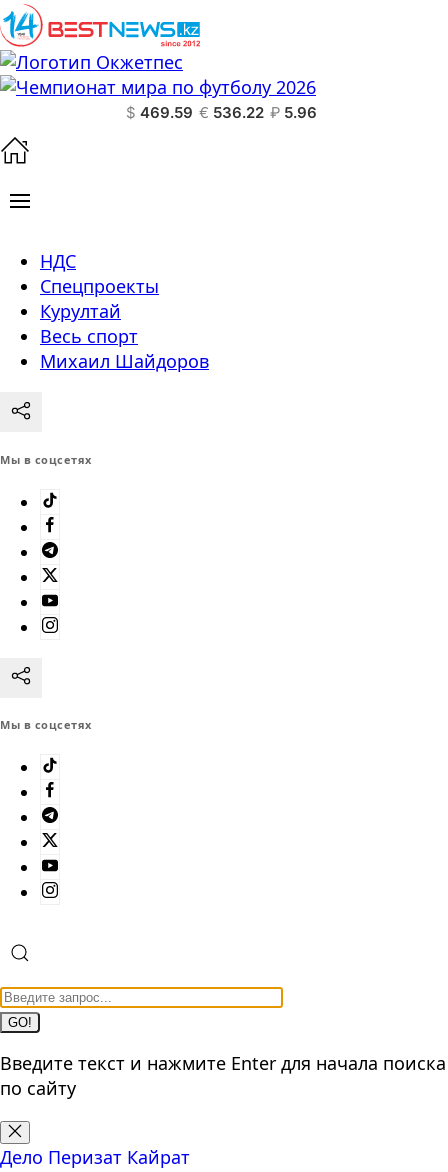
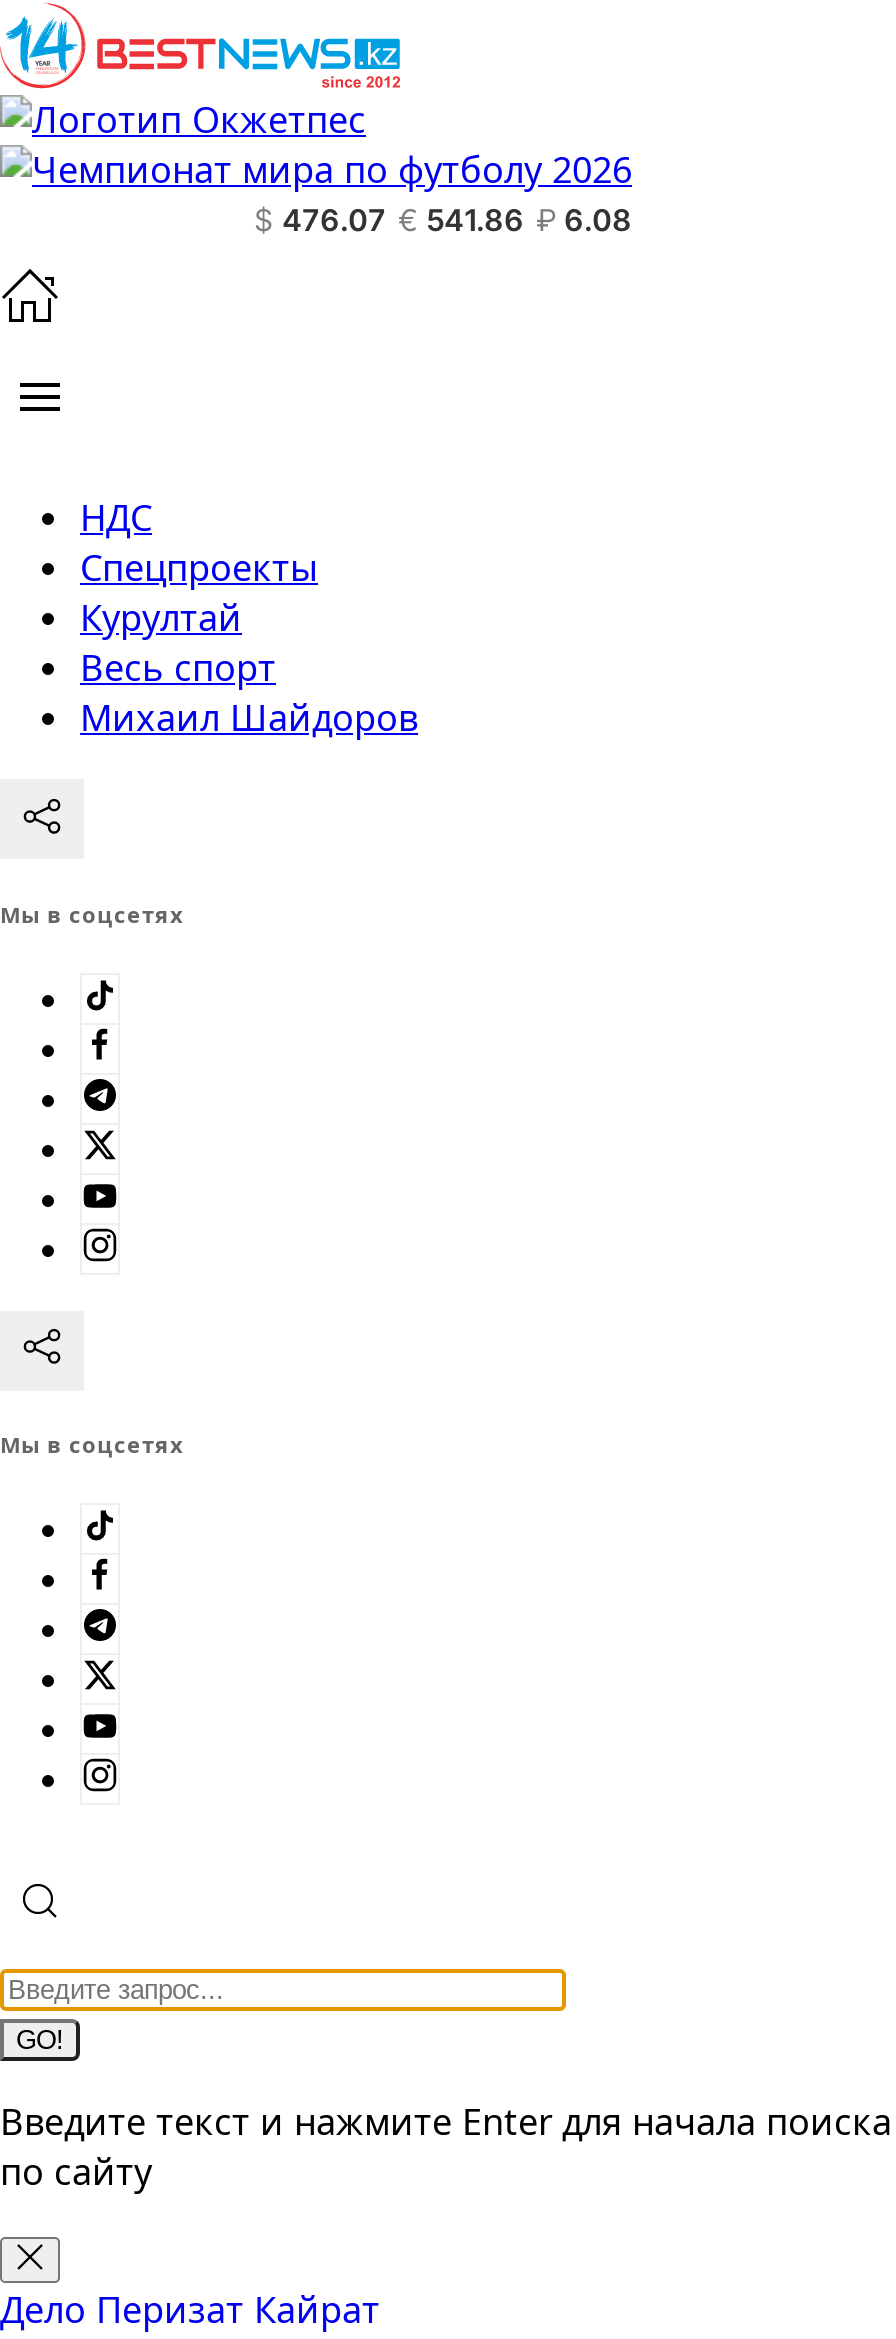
[126,103,317,122] $ 469.59 € 536.22 ₽ 5.96 -> [254,201,632,239] $ 476.07 € 541.86 ₽ 6.08

